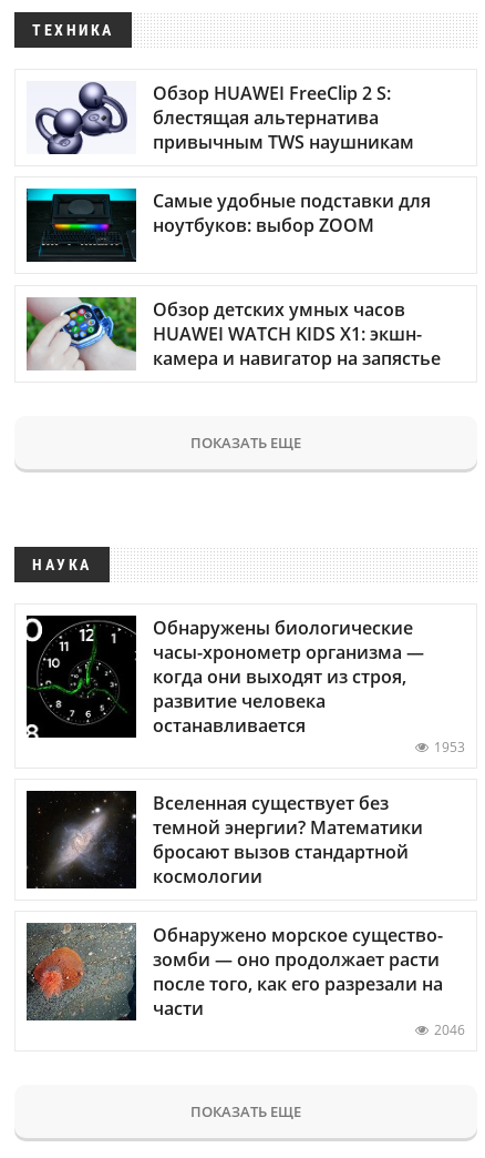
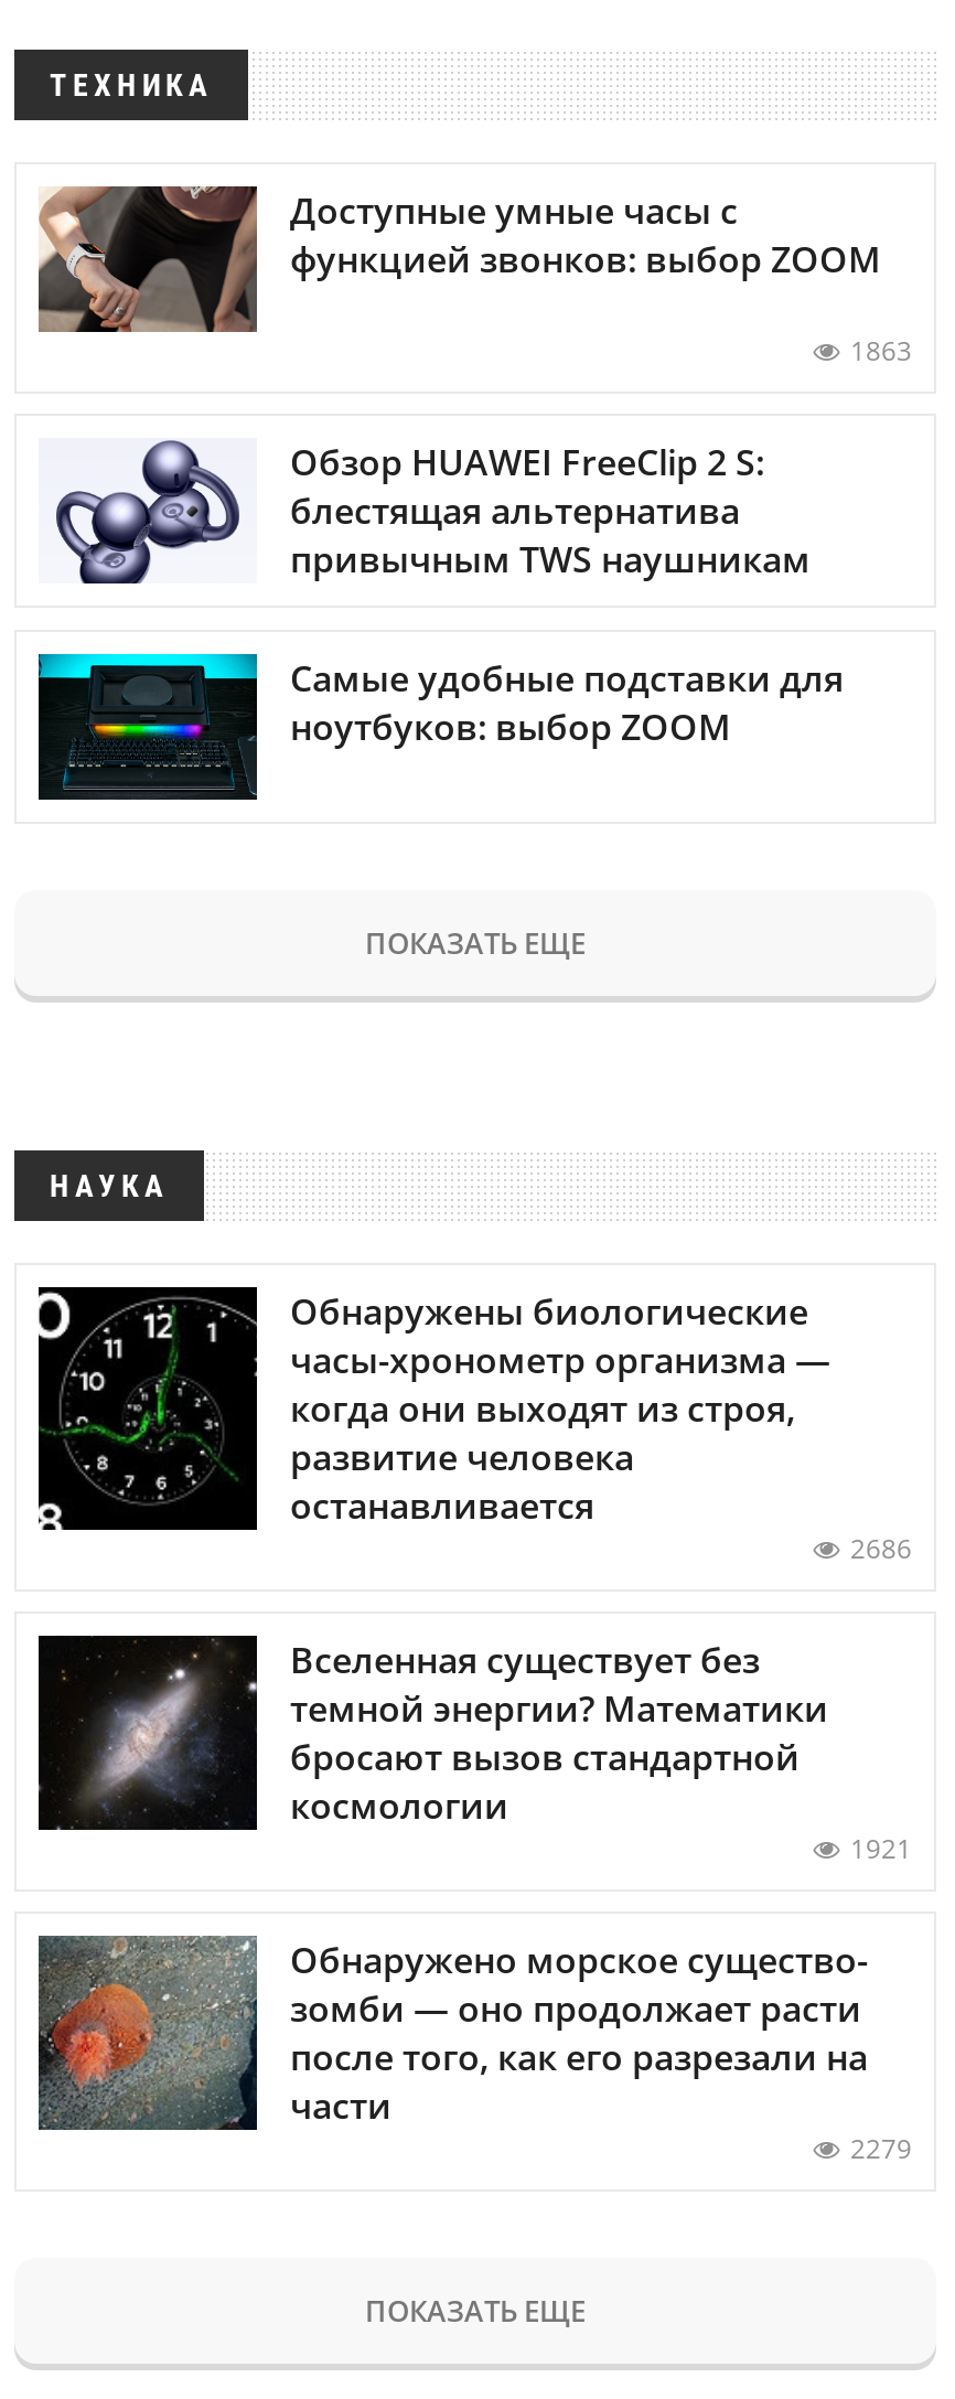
none -> [36,184,912,370] [image] | Доступные умные часы с | функцией звонков: выбор ZOOM | 1863
moved [33,81,431,238] -> [52,439,844,750]: [image] | Обзор HUAWEI FreeClip 2 S: | блестящая альтернатива | привычным TWS наушникам | Самые удобные подставки для | ноутбуков: выбор ZOOM
[25,296,441,372] [image] | Обзор детских умных часов | HUAWEI WATCH KIDS X1: экшн- | камера и навигатор на запястье -> none
[434,737,465,756] 1953 -> [850,1529,912,1567] 2686
none -> [850,1830,912,1867] 1921
[434,1020,465,1039] 2046 -> [850,2130,912,2167] 2279

